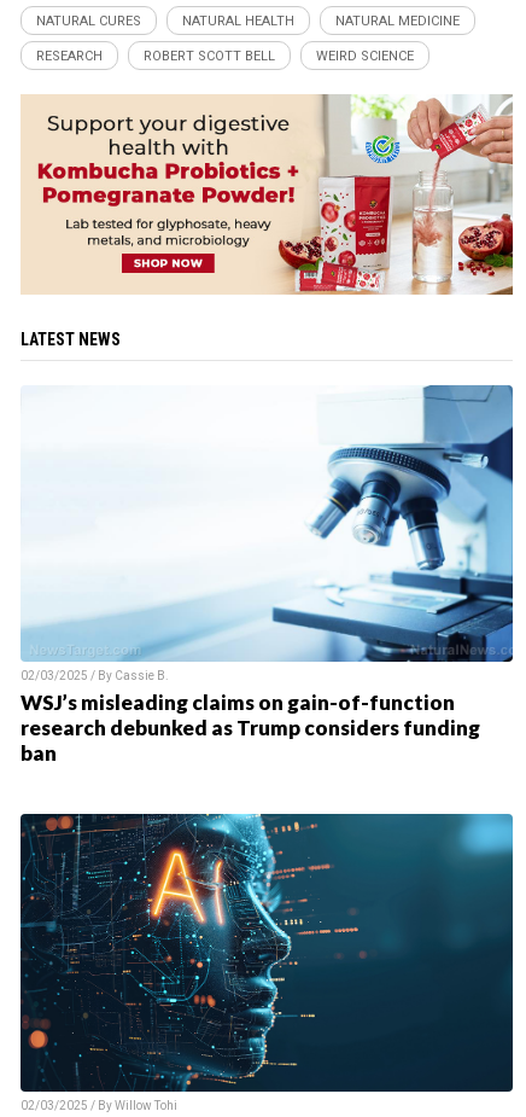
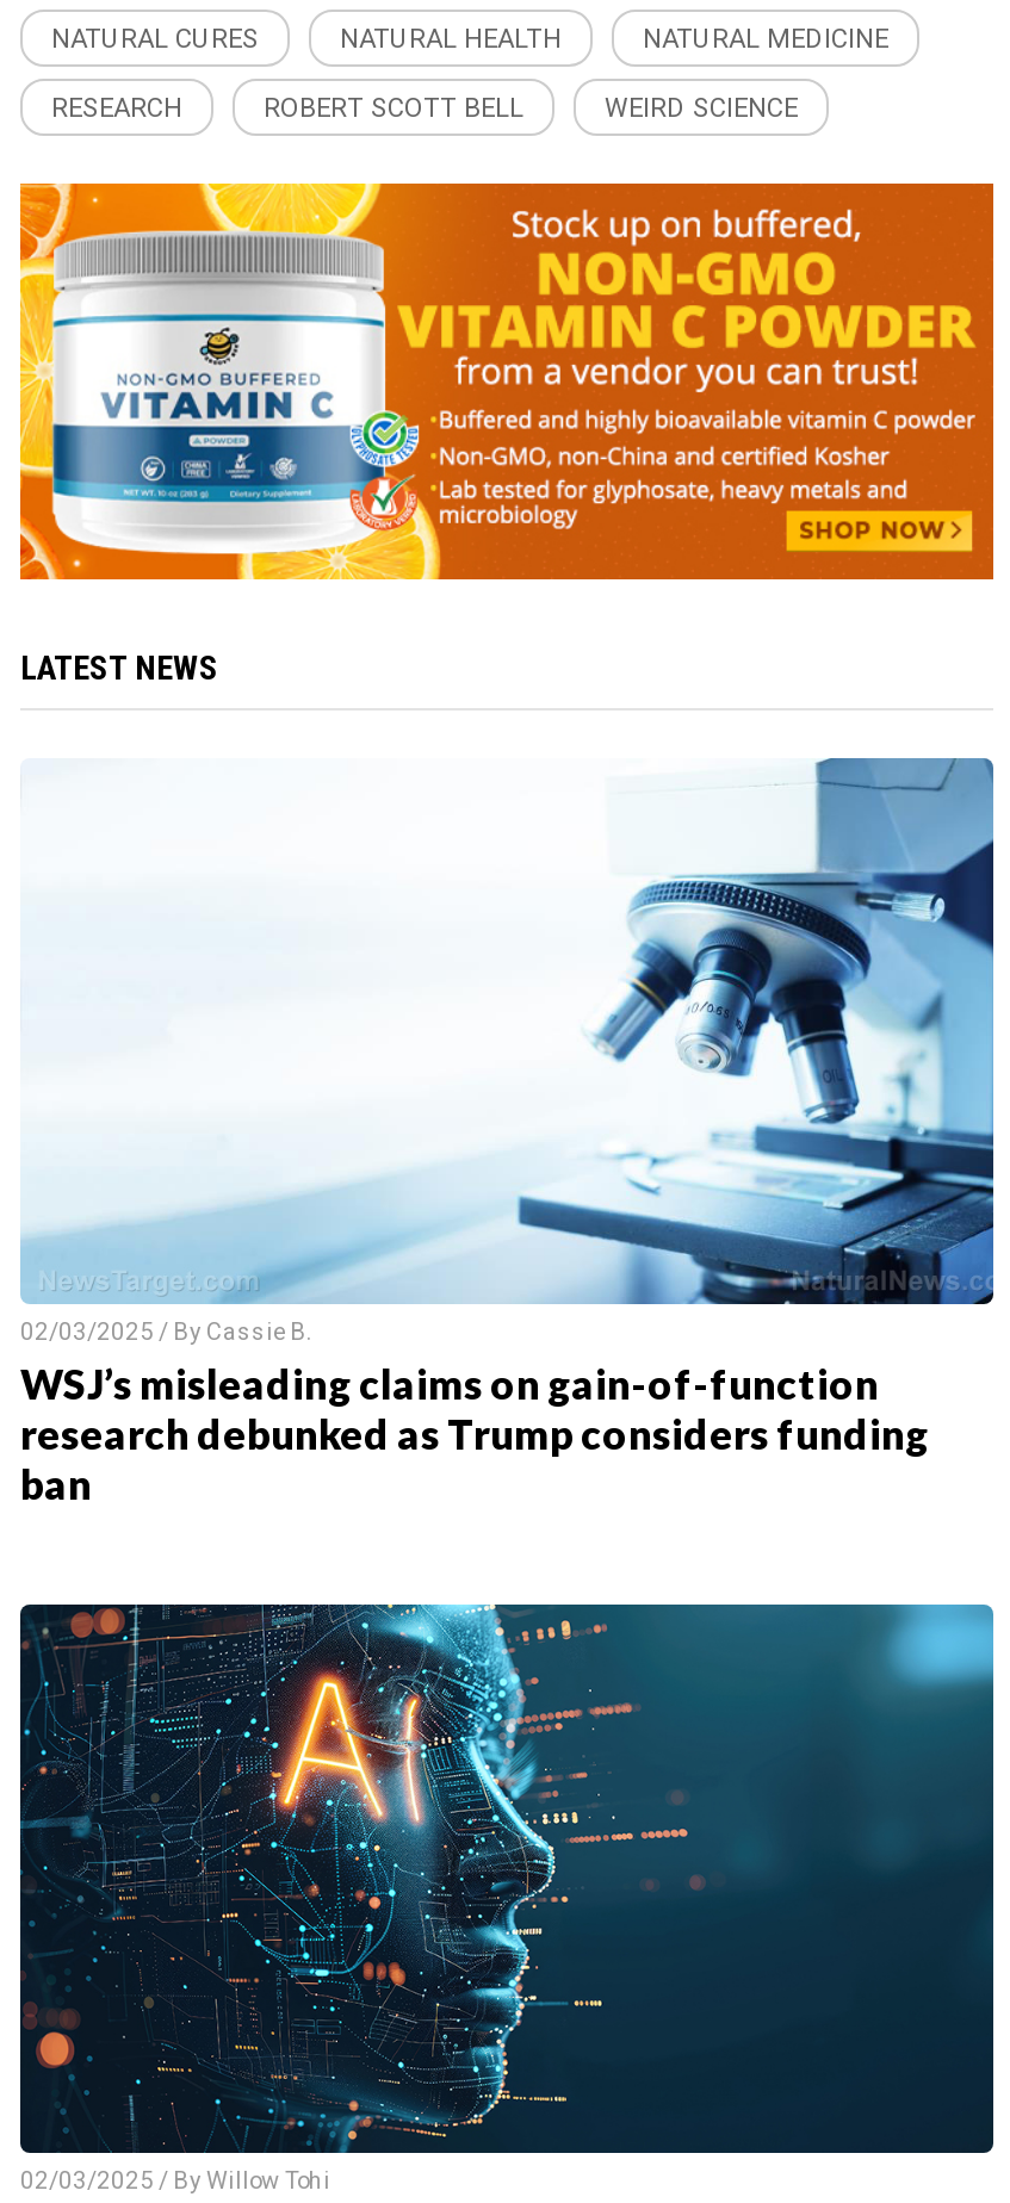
[21,94,514,295] [image] -> [18,181,996,582] [image]

